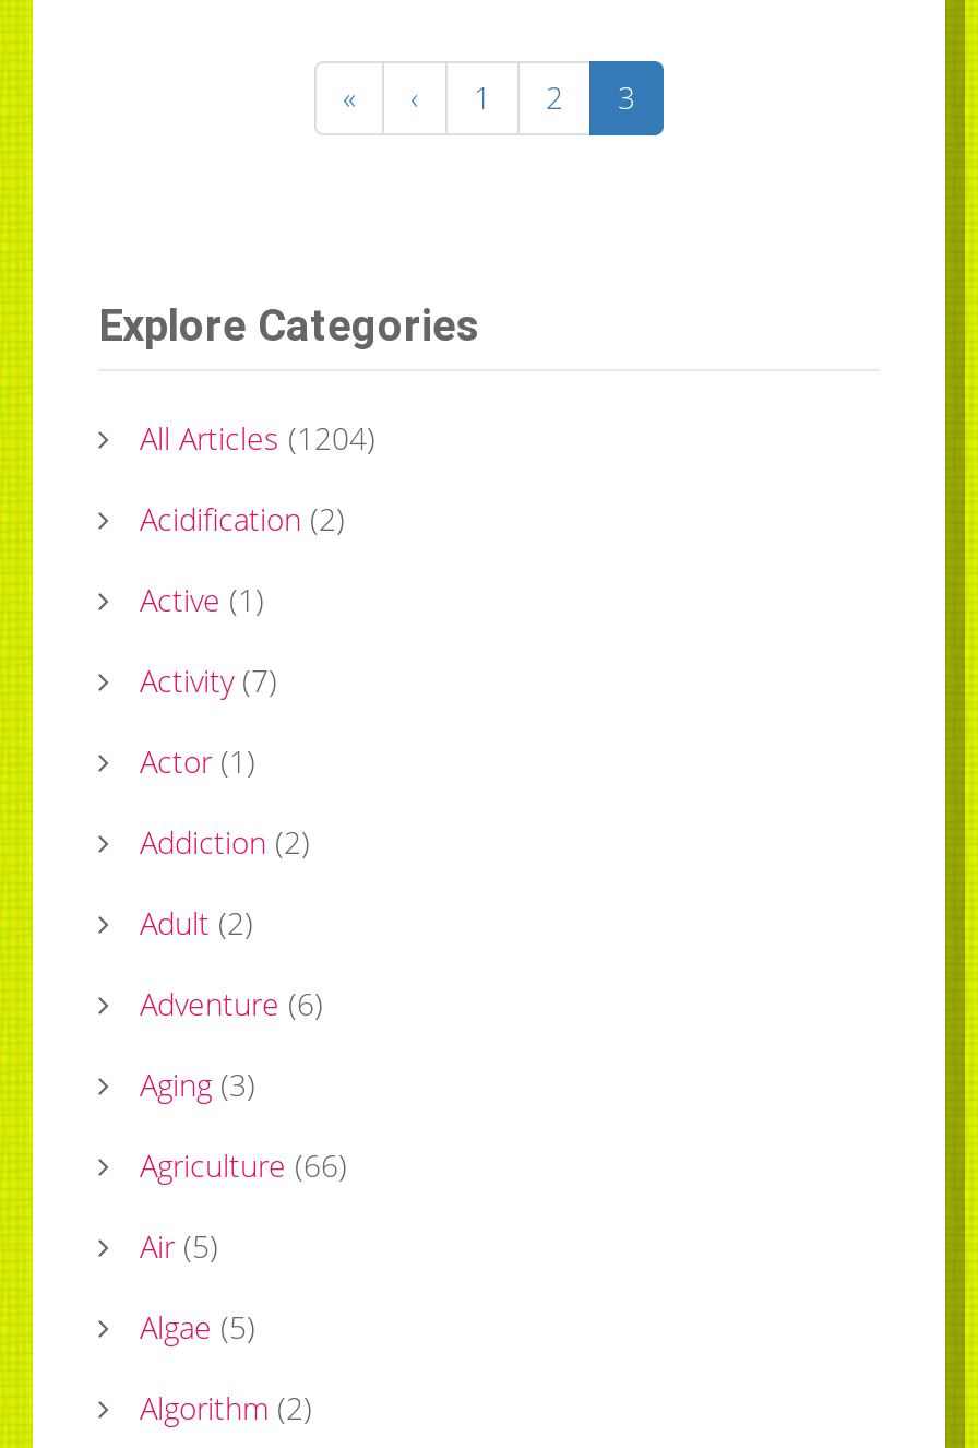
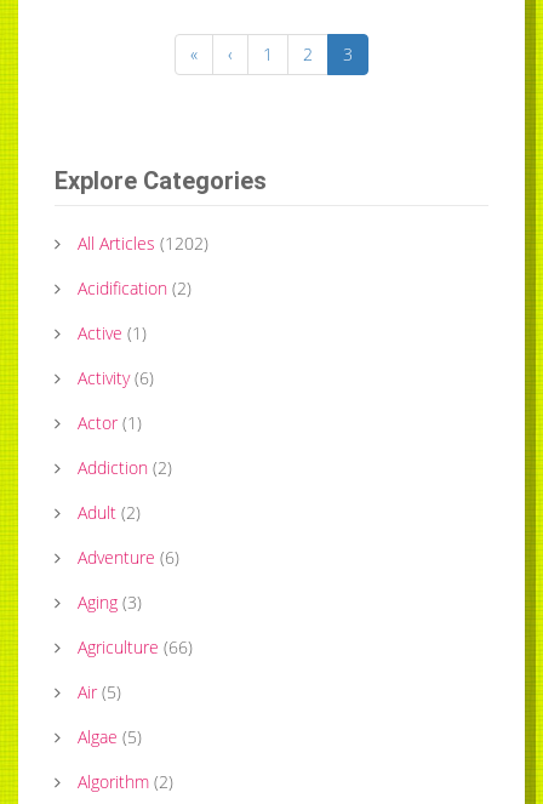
[140,416,375,458] All Articles (1204) -> [78,231,208,254] All Articles (1202)
[140,659,277,700] Activity (7) -> [78,366,154,389] Activity (6)

